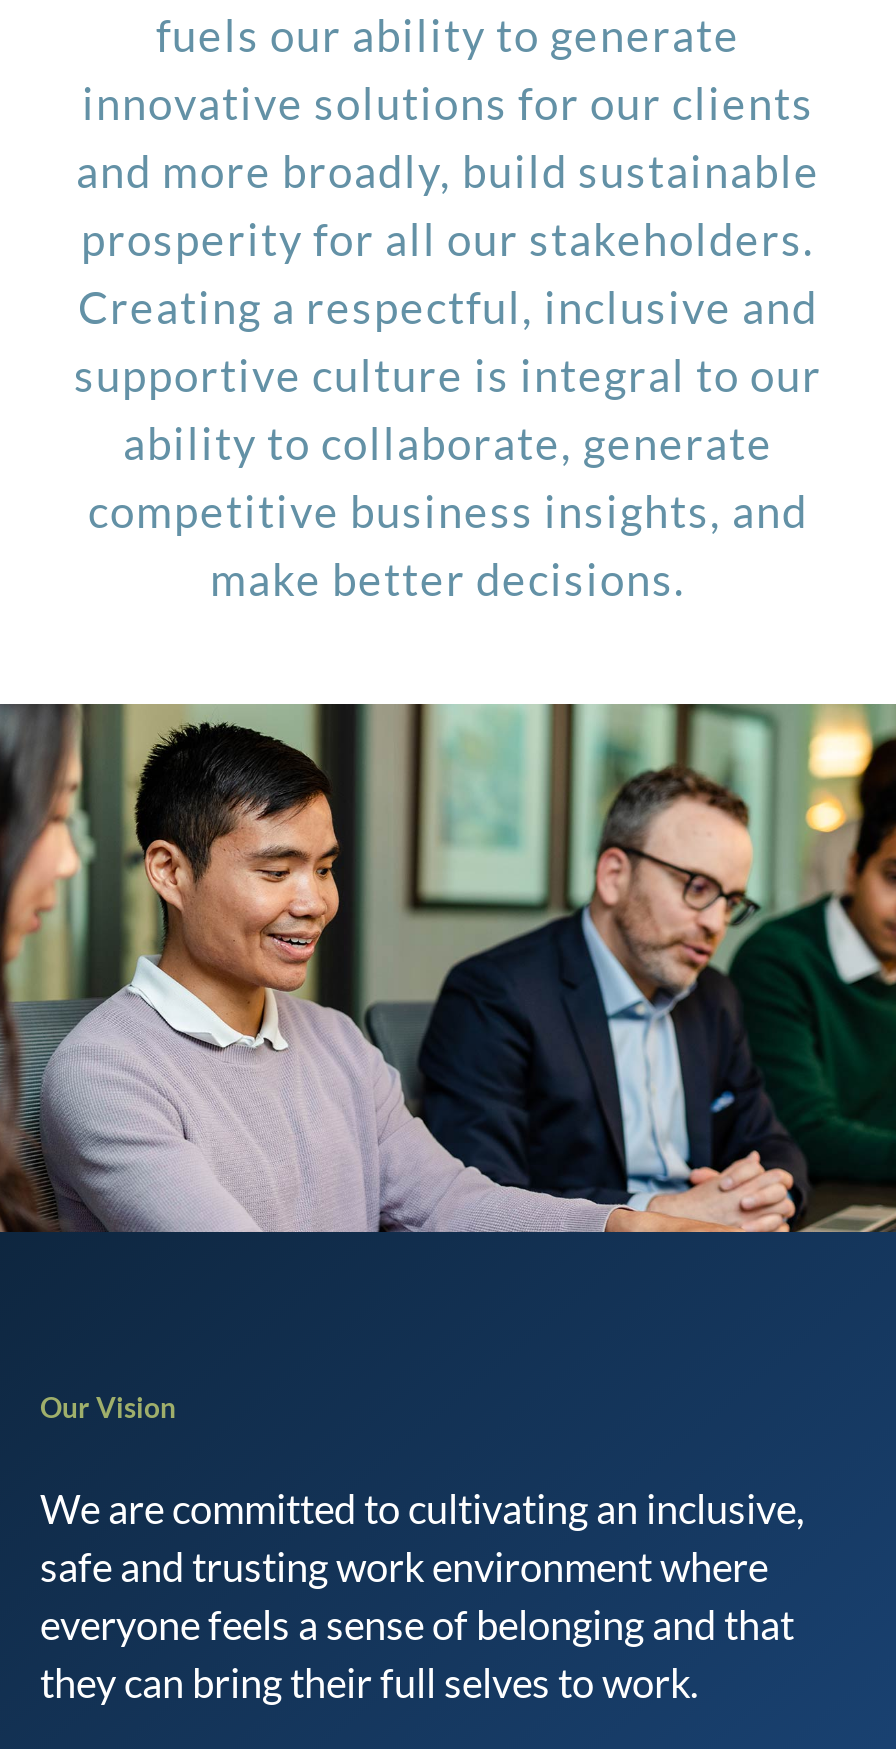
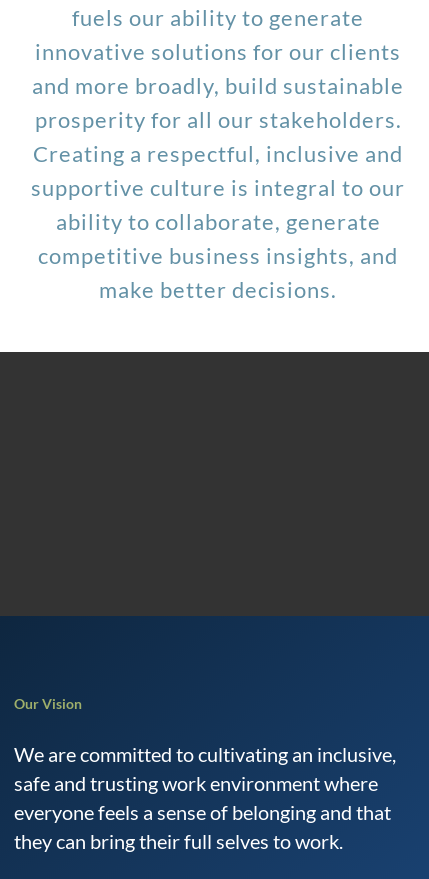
[6,702,890,1234] [image] -> none

